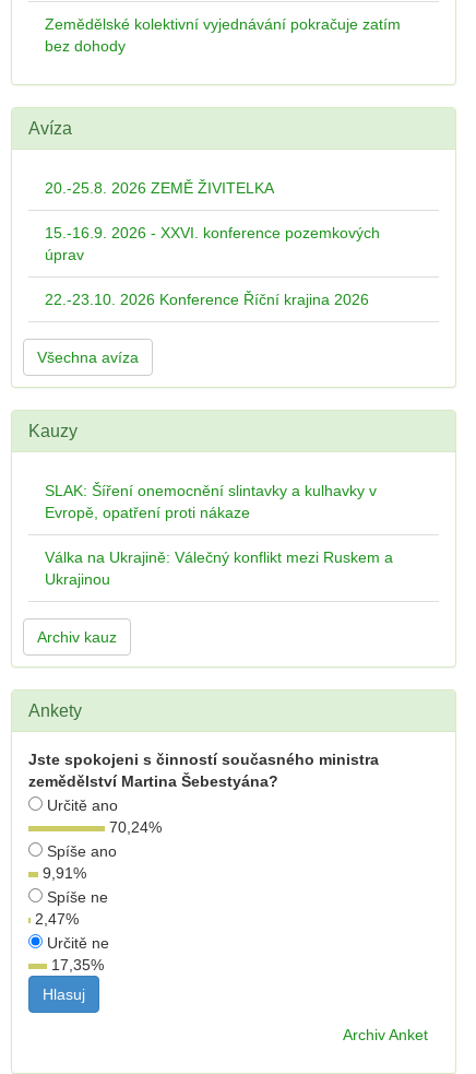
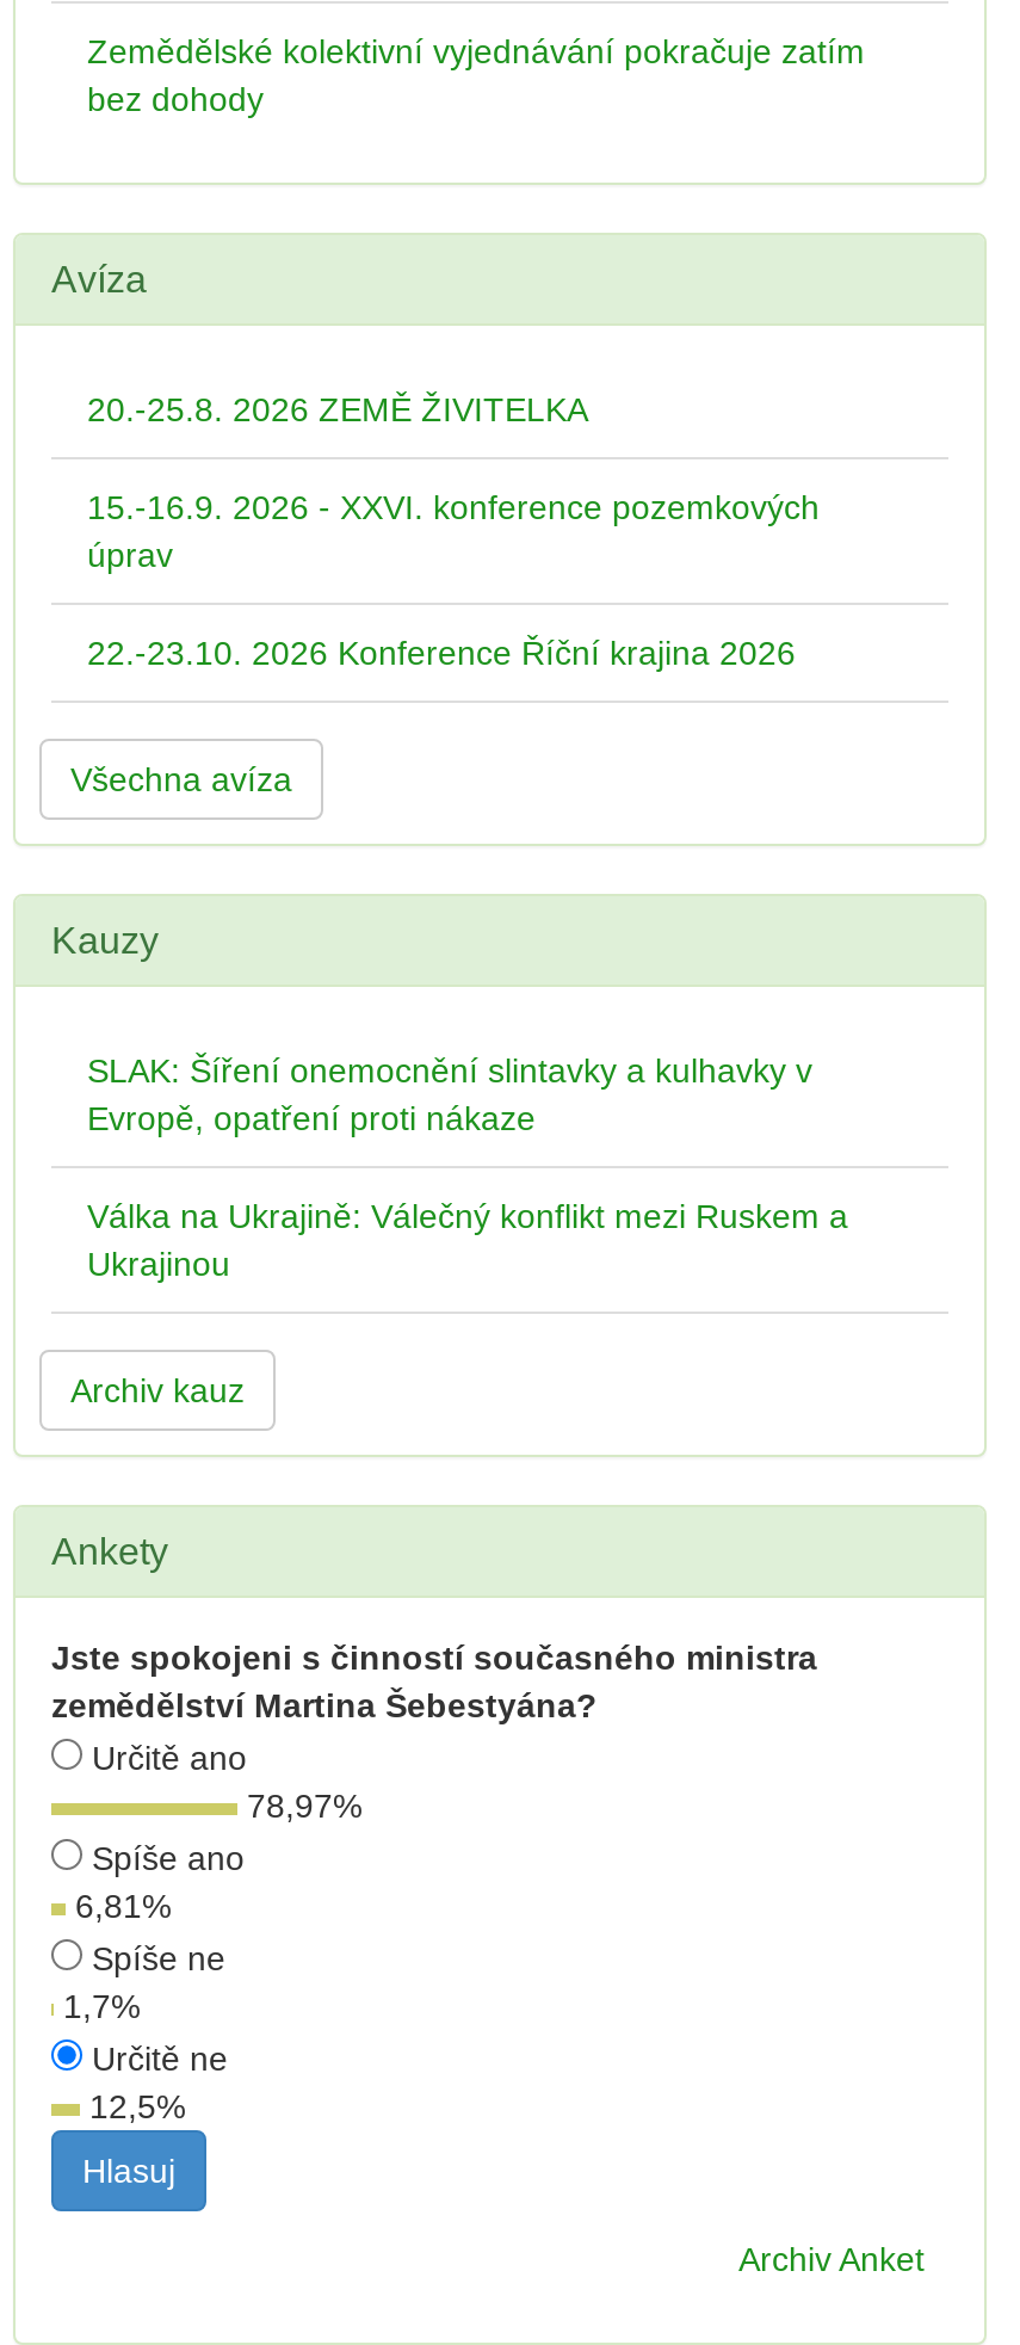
[105,819,162,836] 70,24% -> [237,1787,361,1825] 78,97%
[38,865,86,882] 9,91% -> [66,1887,171,1926] 6,81%
[31,910,79,928] 2,47% -> [54,1988,140,2026] 1,7%
[47,956,104,974] 17,35% -> [80,2088,185,2126] 12,5%

